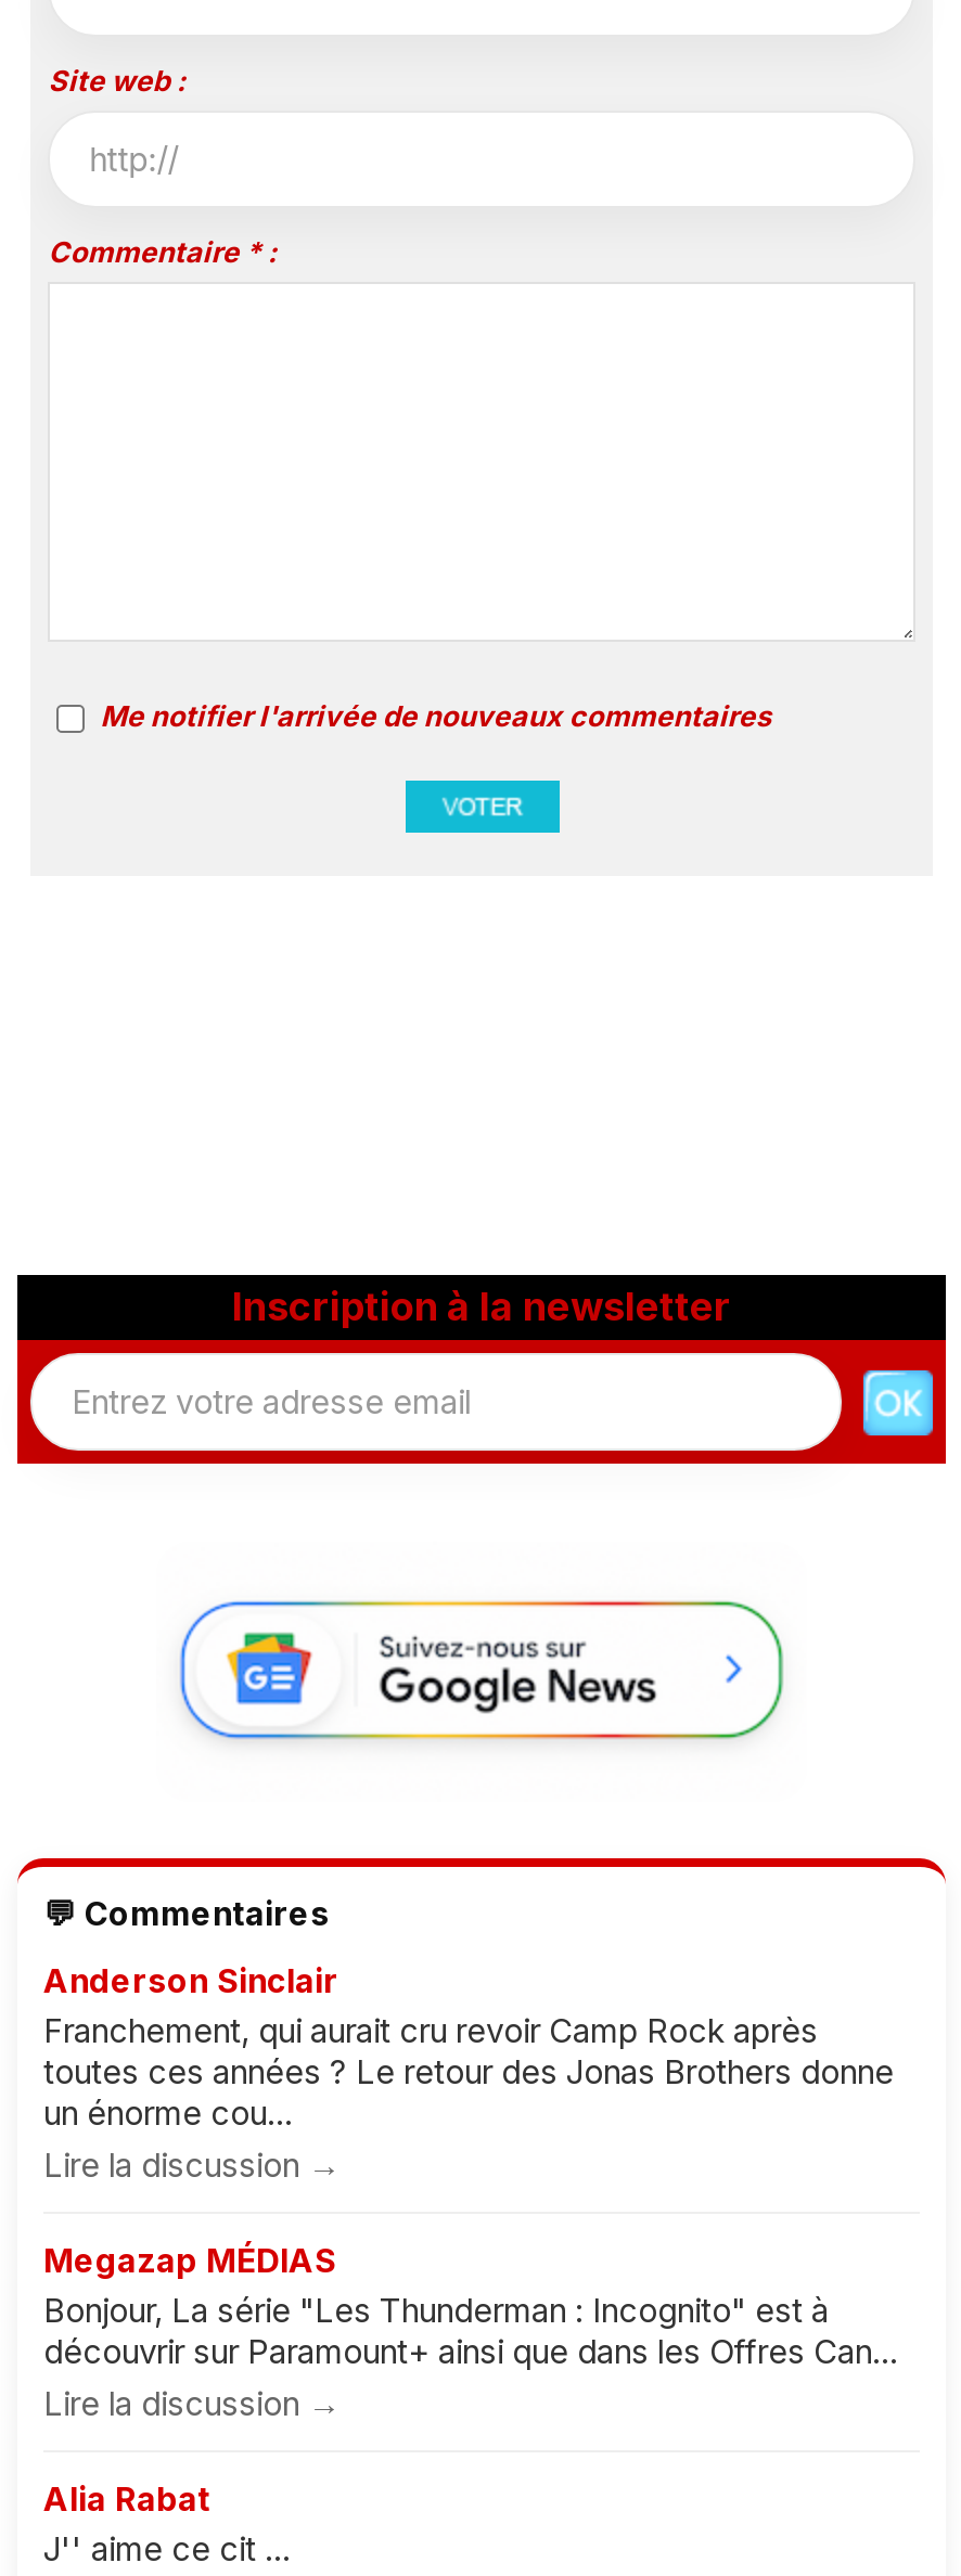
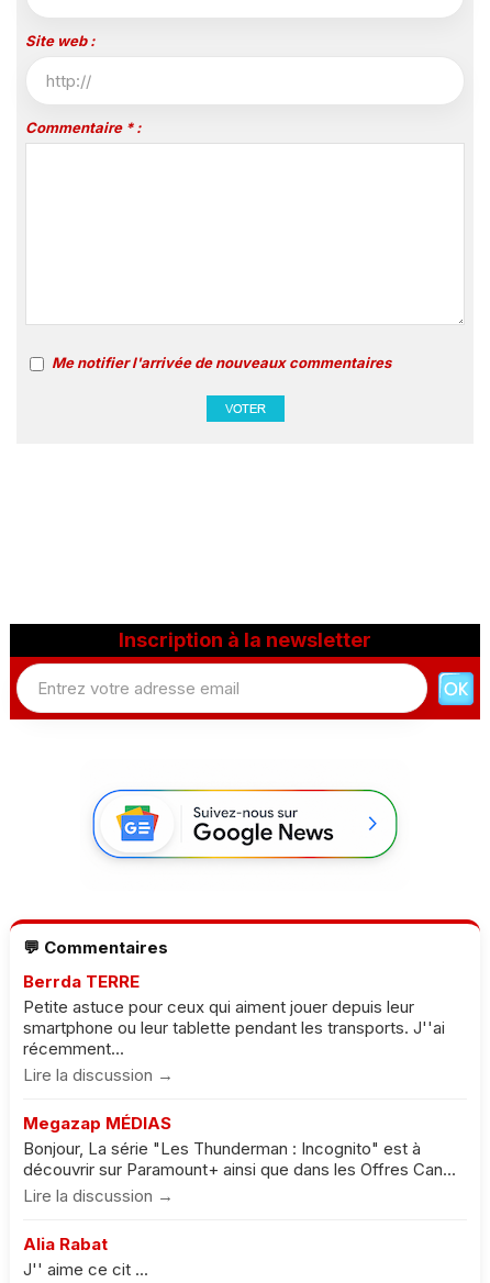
[43,1960,894,2134] Anderson Sinclair | Franchement, qui aurait cru revoir Camp Rock après | toutes ces années ? Le retour des Jonas Brothers donne | un énorme cou... -> [23,971,445,1059] Berrda TERRE | Petite astuce pour ceux qui aiment jouer depuis leur | smartphone ou leur tablette pendant les transports. J''ai | récemment...

